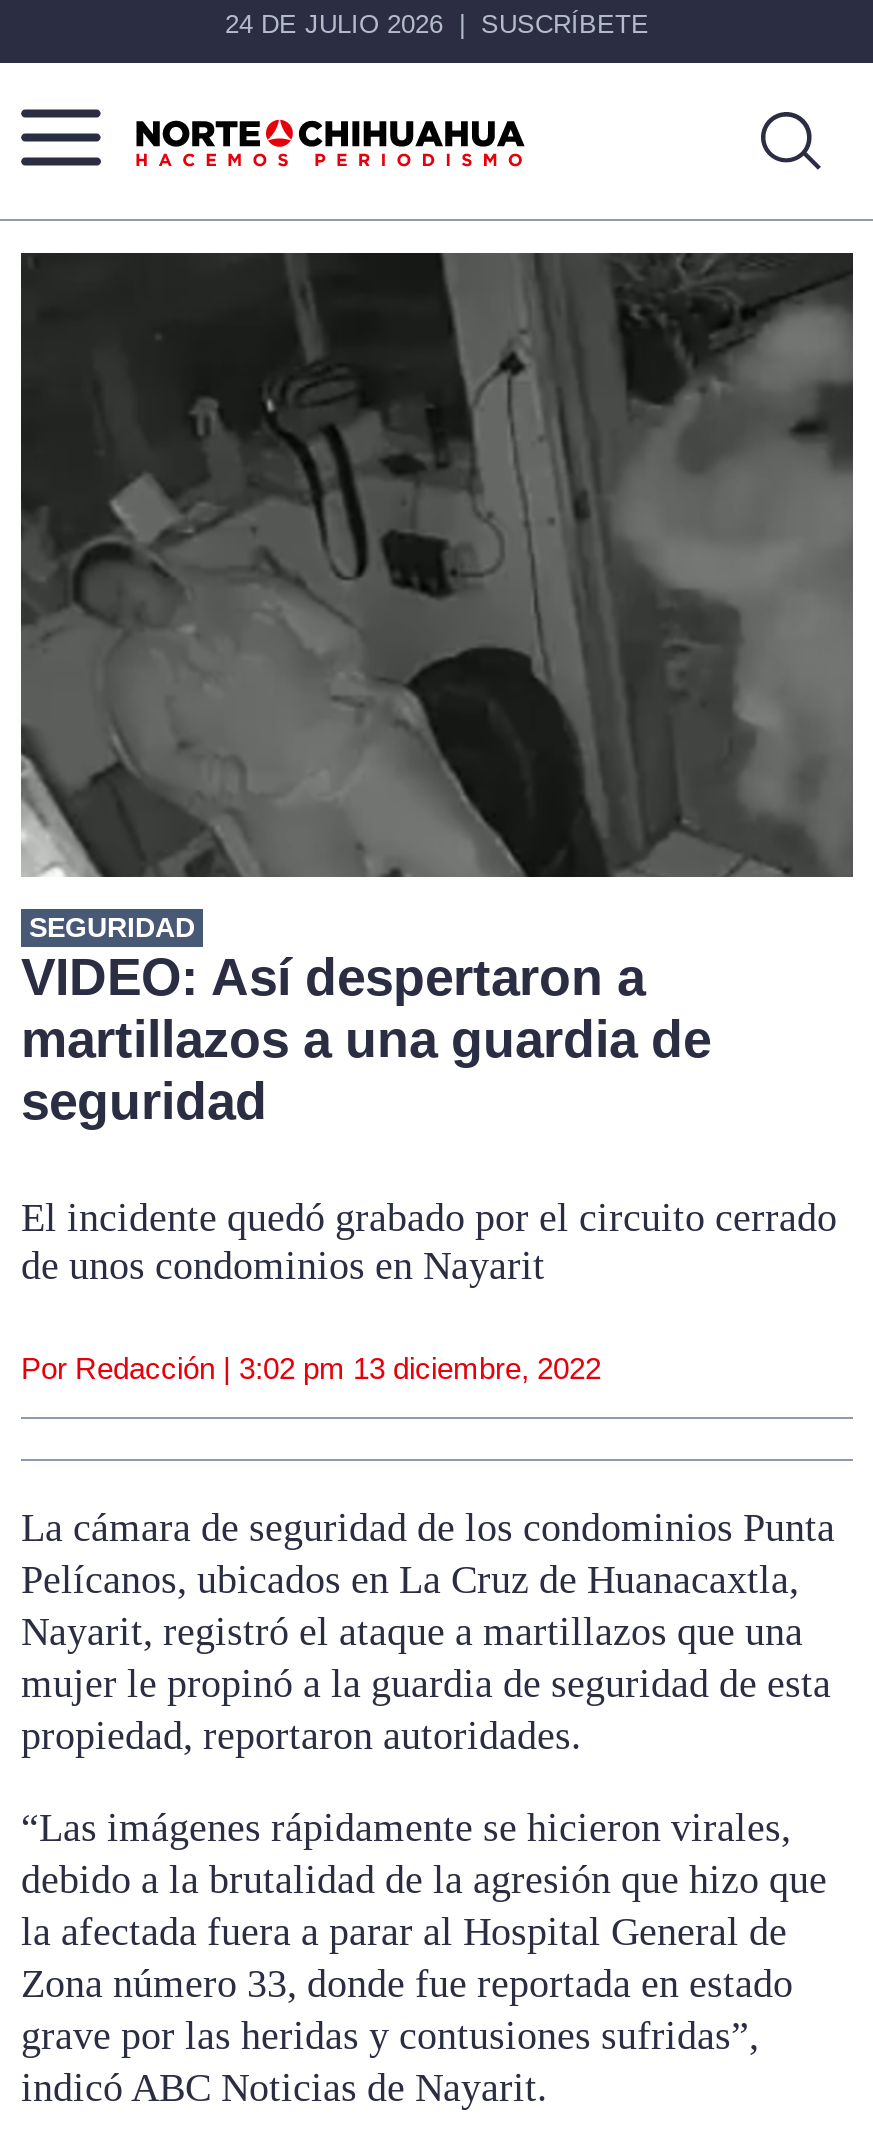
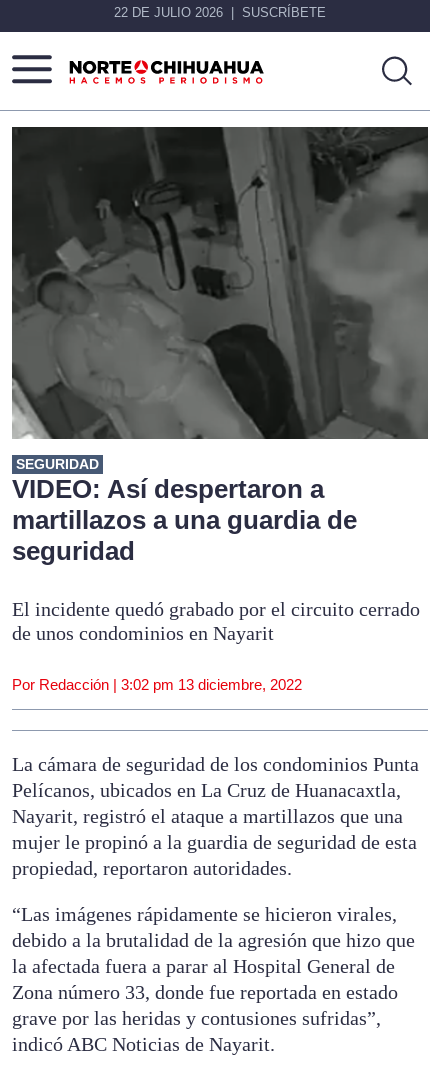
[225,9,649,39] 24 DE JULIO 2026 SUSCRÍBETE -> [114,5,326,20] 22 DE JULIO 2026 SUSCRÍBETE

